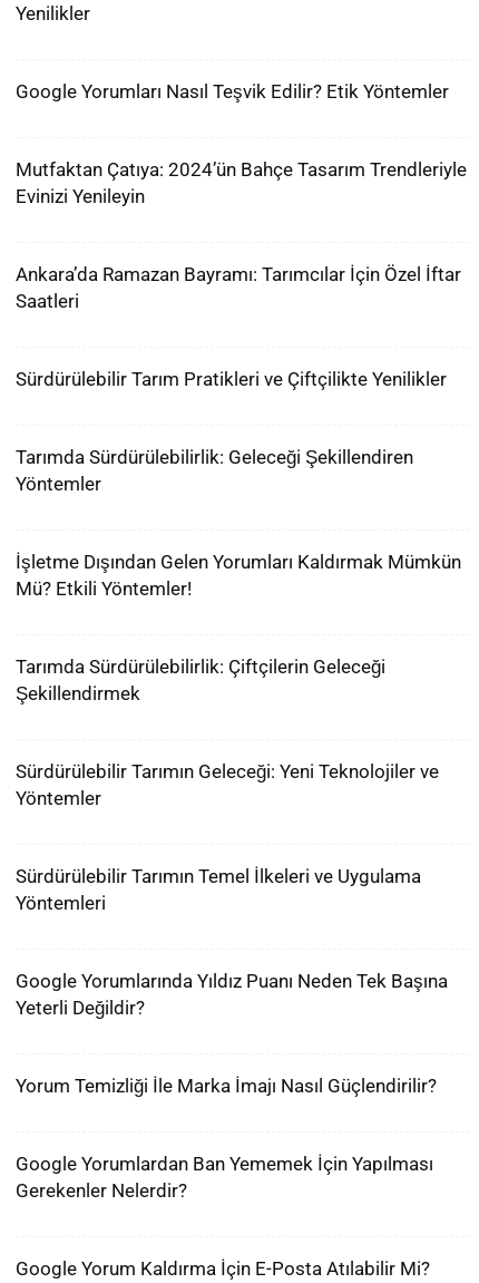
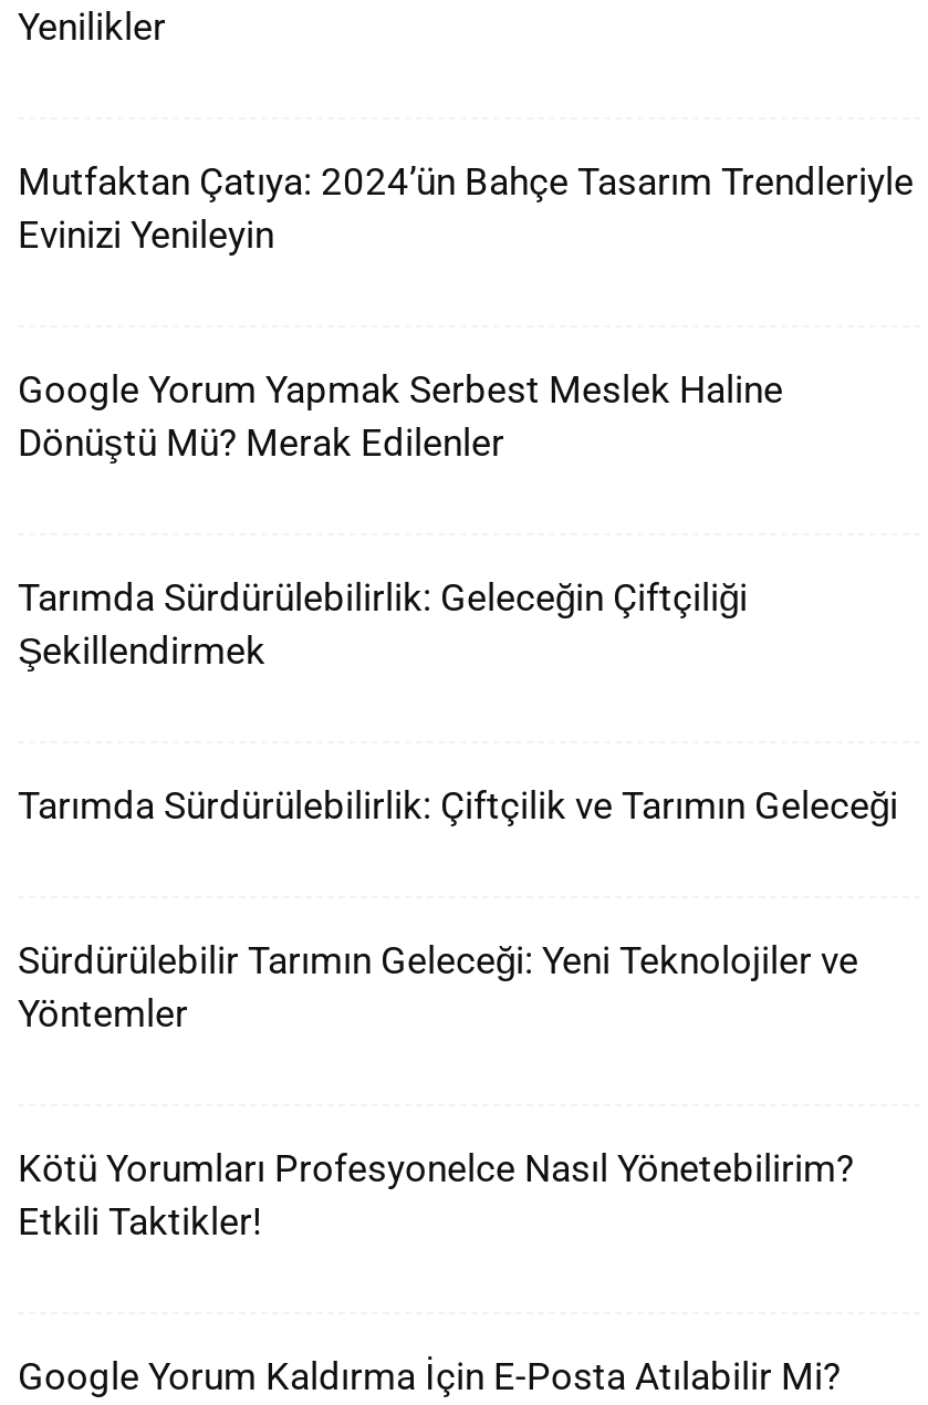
[16,80,449,103] Google Yorumları Nasıl Teşvik Edilir? Etik Yöntemler -> none
[16,263,461,678] Ankara’da Ramazan Bayramı: Tarımcılar İçin Özel İftar | Saatleri | Sürdürülebilir Tarım Pratikleri ve Çiftçilikte Yenilikler | Tarımda Sürdürülebilirlik: Geleceği Şekillendiren | Yöntemler | İşletme Dışından Gelen Yorumları Kaldırmak Mümkün | Mü? Etkili Yöntemler! | Tarımda Sürdürülebilirlik: Çiftçilerin Geleceği -> [18,367,783,620] Google Yorum Yapmak Serbest Meslek Haline | Dönüştü Mü? Merak Edilenler | Tarımda Sürdürülebilirlik: Geleceğin Çiftçiliği
none -> [18,783,898,828] Tarımda Sürdürülebilirlik: Çiftçilik ve Tarımın Geleceği
[16,865,448,1202] Sürdürülebilir Tarımın Temel İlkeleri ve Uygulama | Yöntemleri | Google Yorumlarında Yıldız Puanı Neden Tek Başına | Yeterli Değildir? | Yorum Temizliği İle Marka İmajı Nasıl Güçlendirilir? | Google Yorumlardan Ban Yememek İçin Yapılması | Gerekenler Nelerdir? -> [18,1146,854,1243] Kötü Yorumları Profesyonelce Nasıl Yönetebilirim? | Etkili Taktikler!

